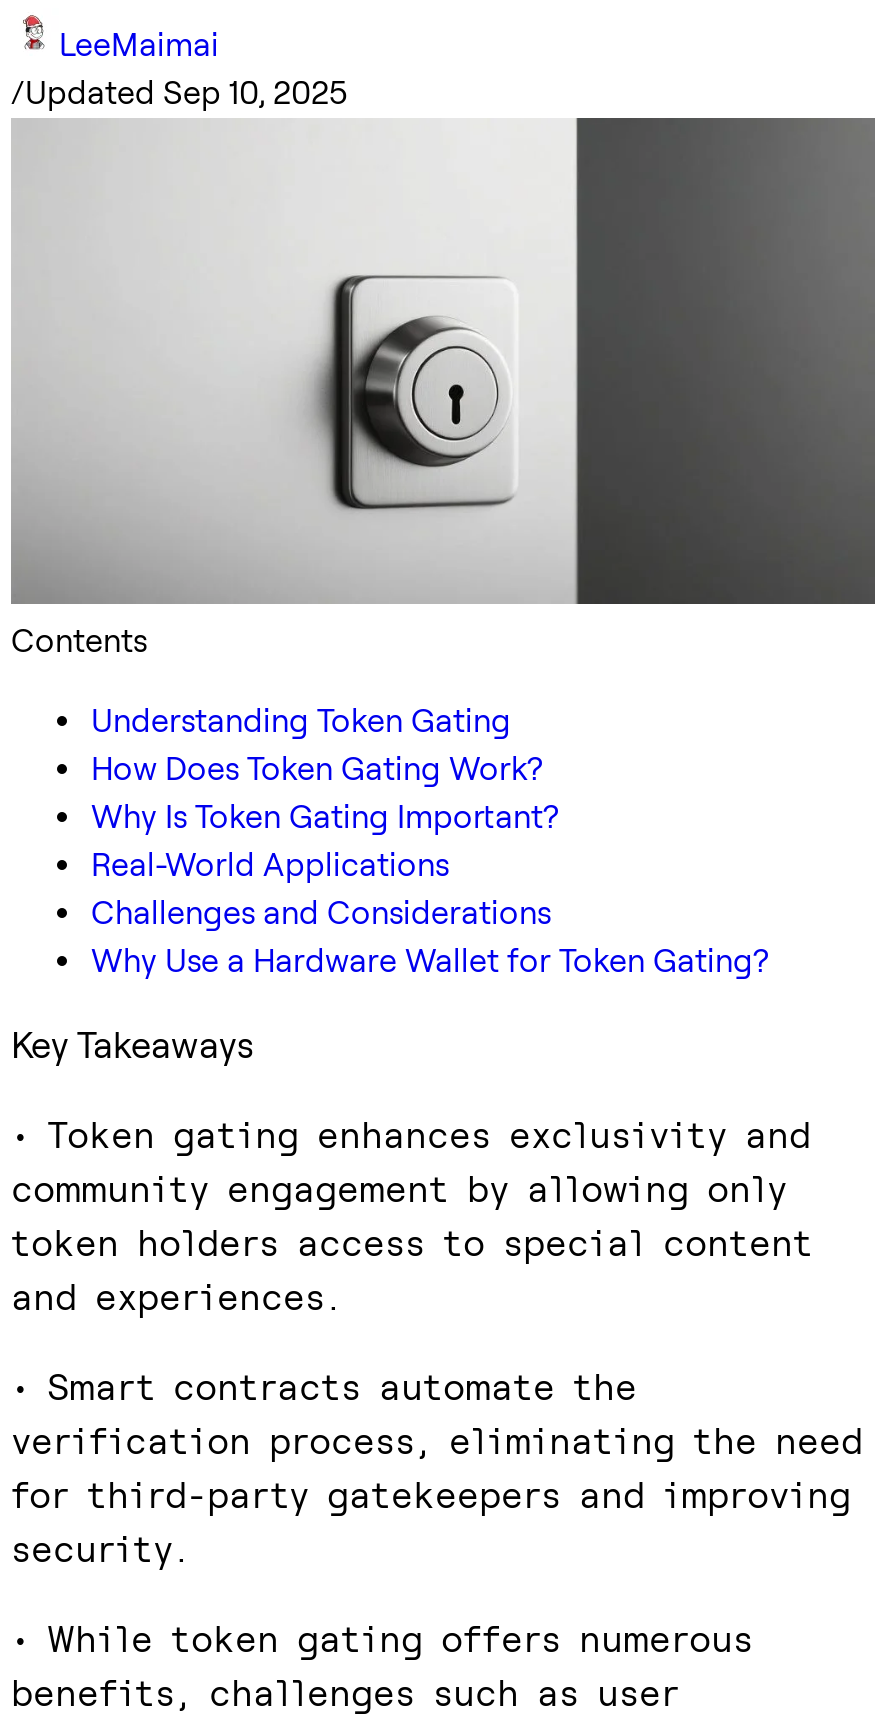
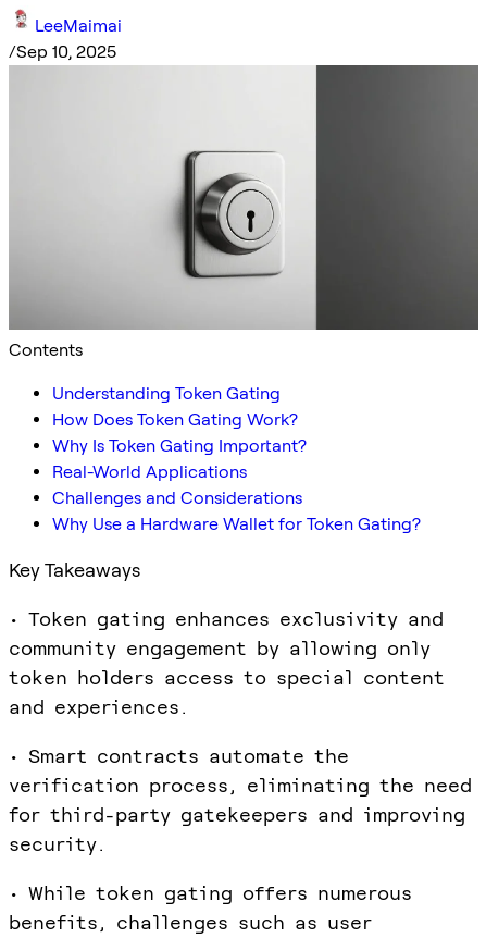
[11,74,347,112] /Updated Sep 10, 2025 -> [9,41,116,62] /Sep 10, 2025

